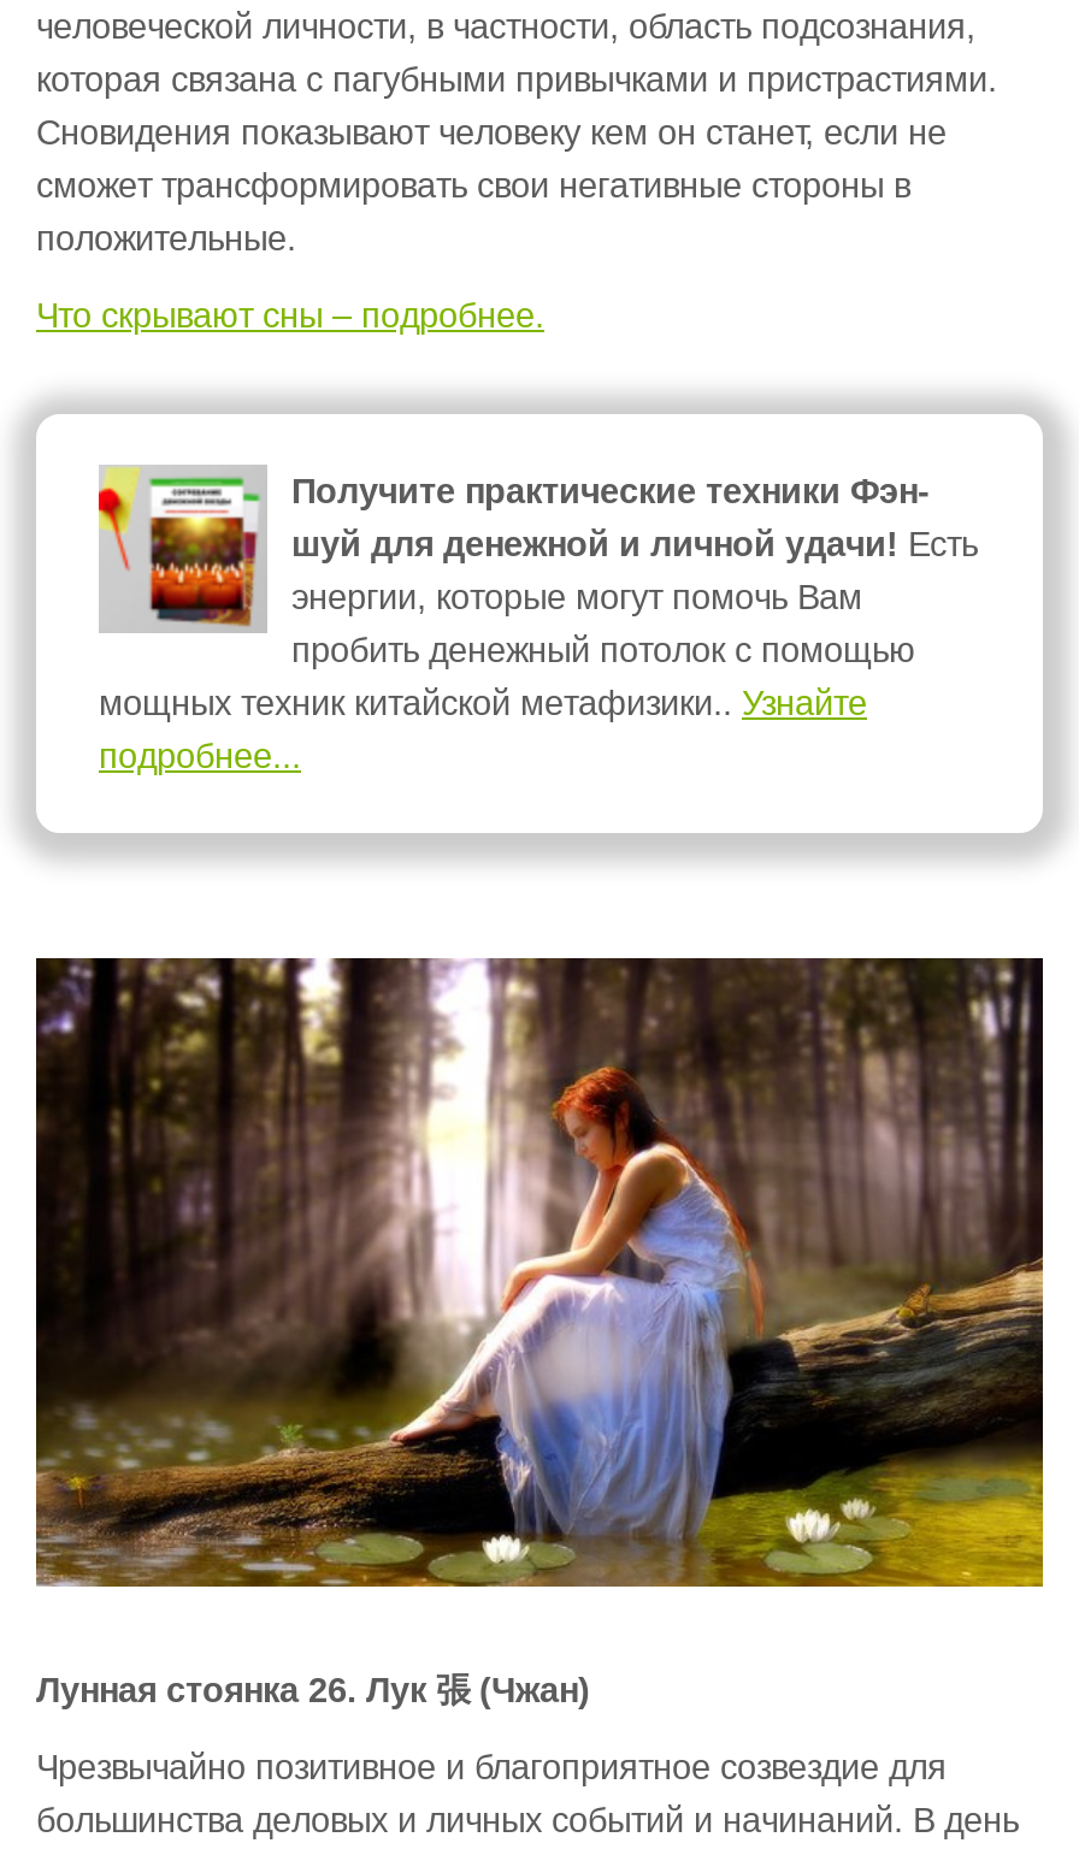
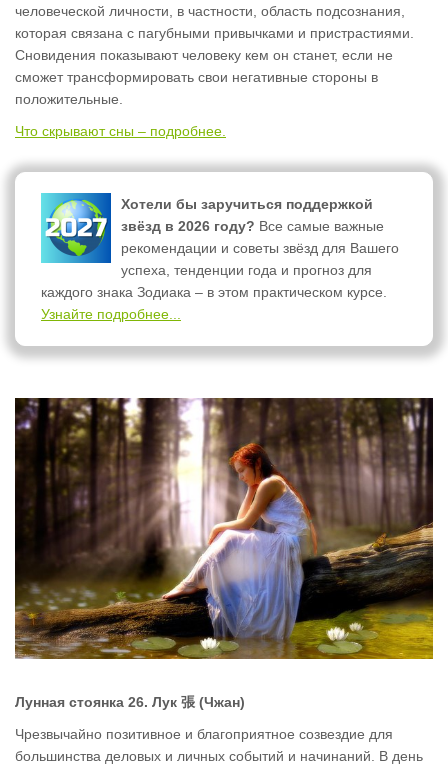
[96,465,978,775] [image] | Получите практические техники Фэн- | шуй для денежной и личной удачи! Есть | энергии, которые могут помочь Вам | пробить денежный потолок с помощью | мощных техник китайской метафизики.. Узнайте | подробнее... -> [40,192,399,322] [image] | Хотели бы заручиться поддержкой | звёзд в 2026 году? Все самые важные | рекомендации и советы звёзд для Вашего | успеха, тенденции года и прогноз для | каждого знака Зодиака – в этом практическом курсе. | Узнайте подробнее...

